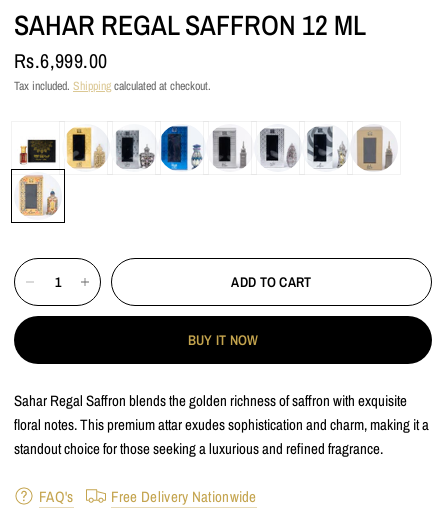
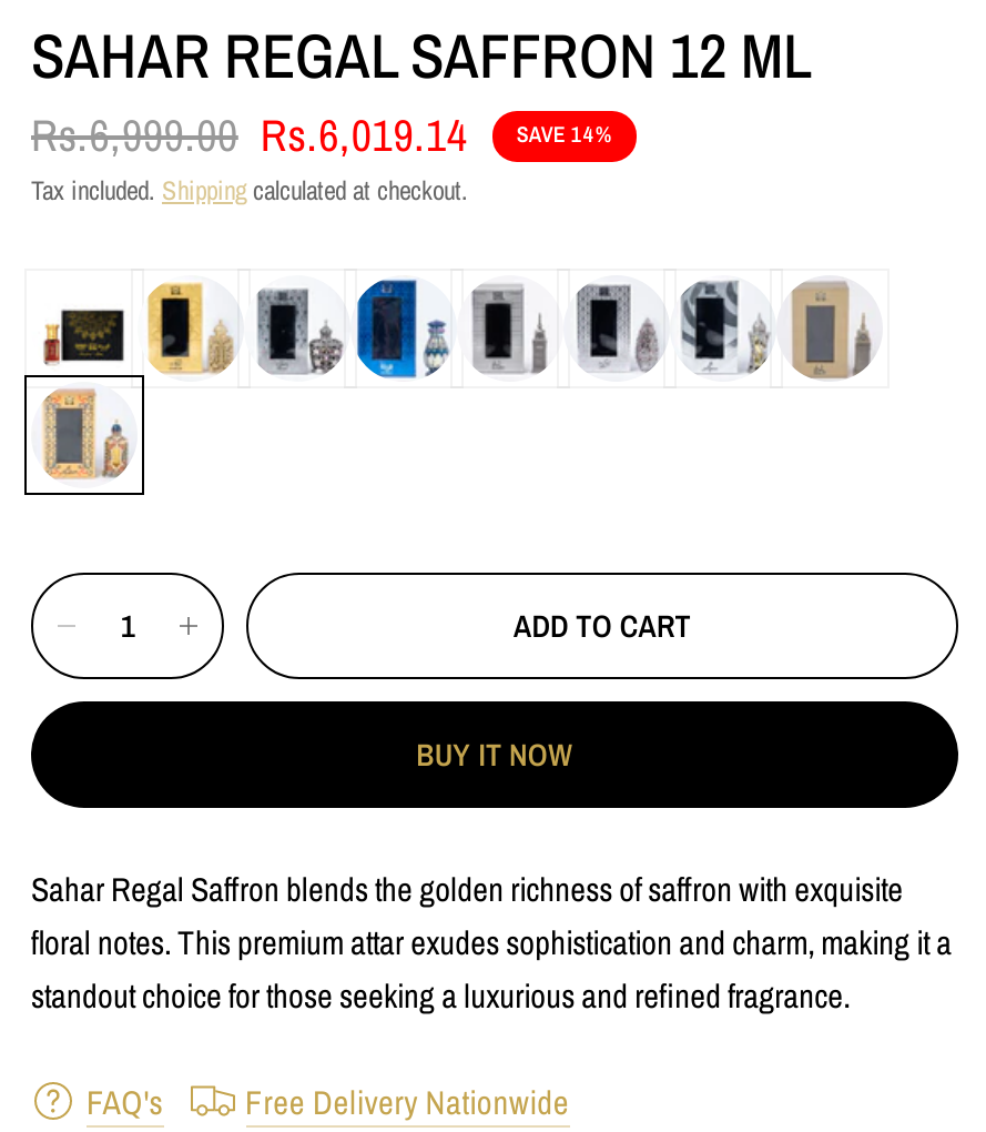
[14,47,107,74] Rs.6,999.00 -> [31,104,612,164] Rs.6,999.00 Rs.6,019.14 | SAVE 14%

